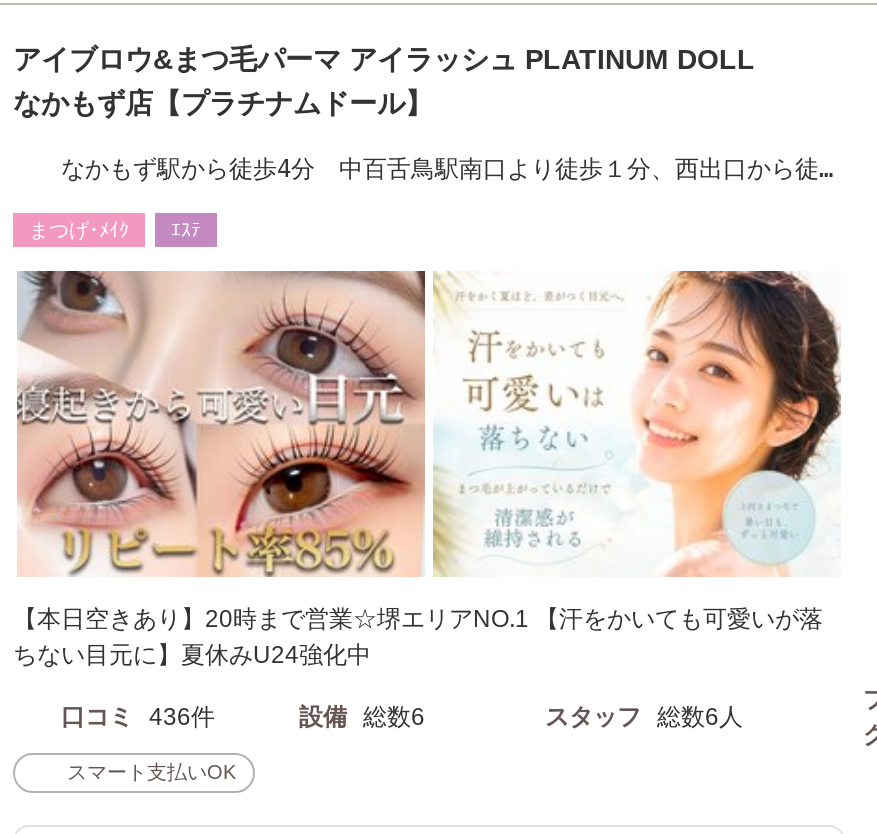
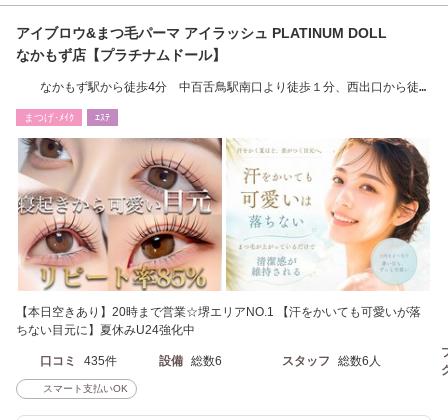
[61,702,215,730] 口コミ 436件 -> [40,354,117,368] 口コミ 435件

